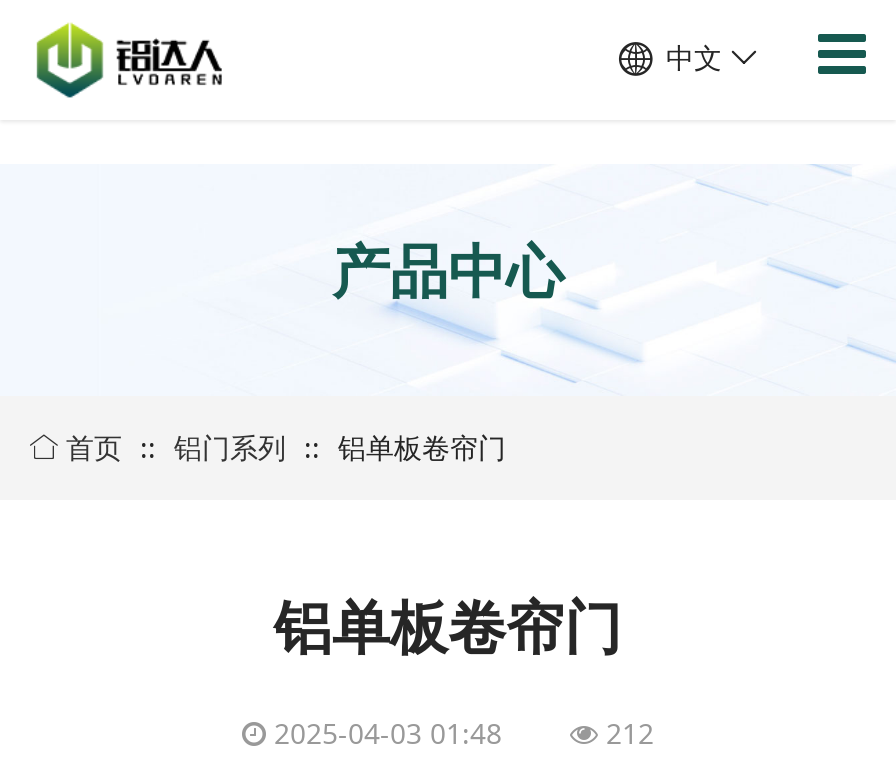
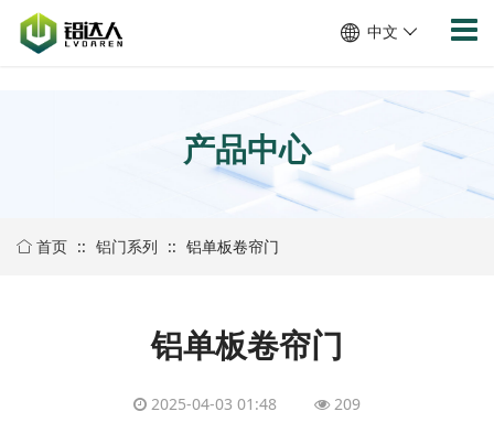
[606,714,654,752] 212 -> [334,393,361,414] 209

